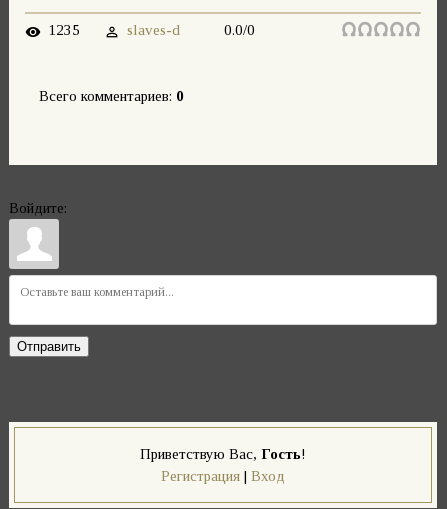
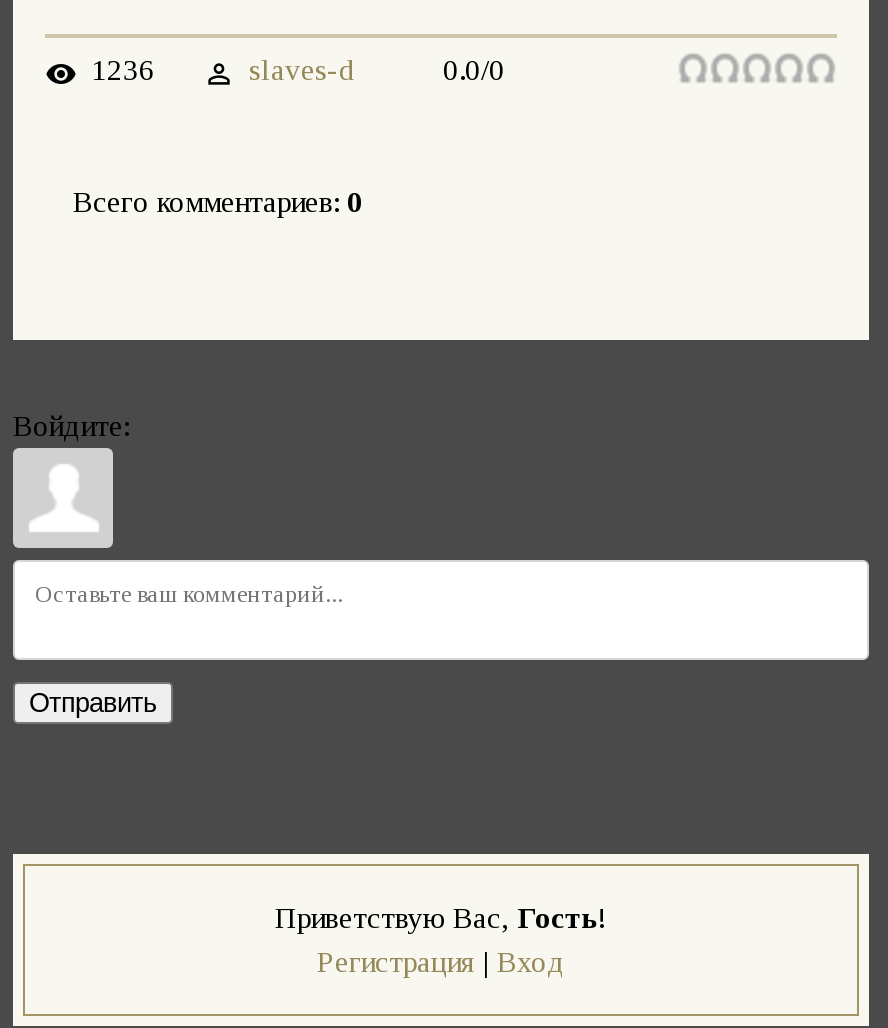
[48,22,80,38] 1235 -> [91,54,155,86] 1236

